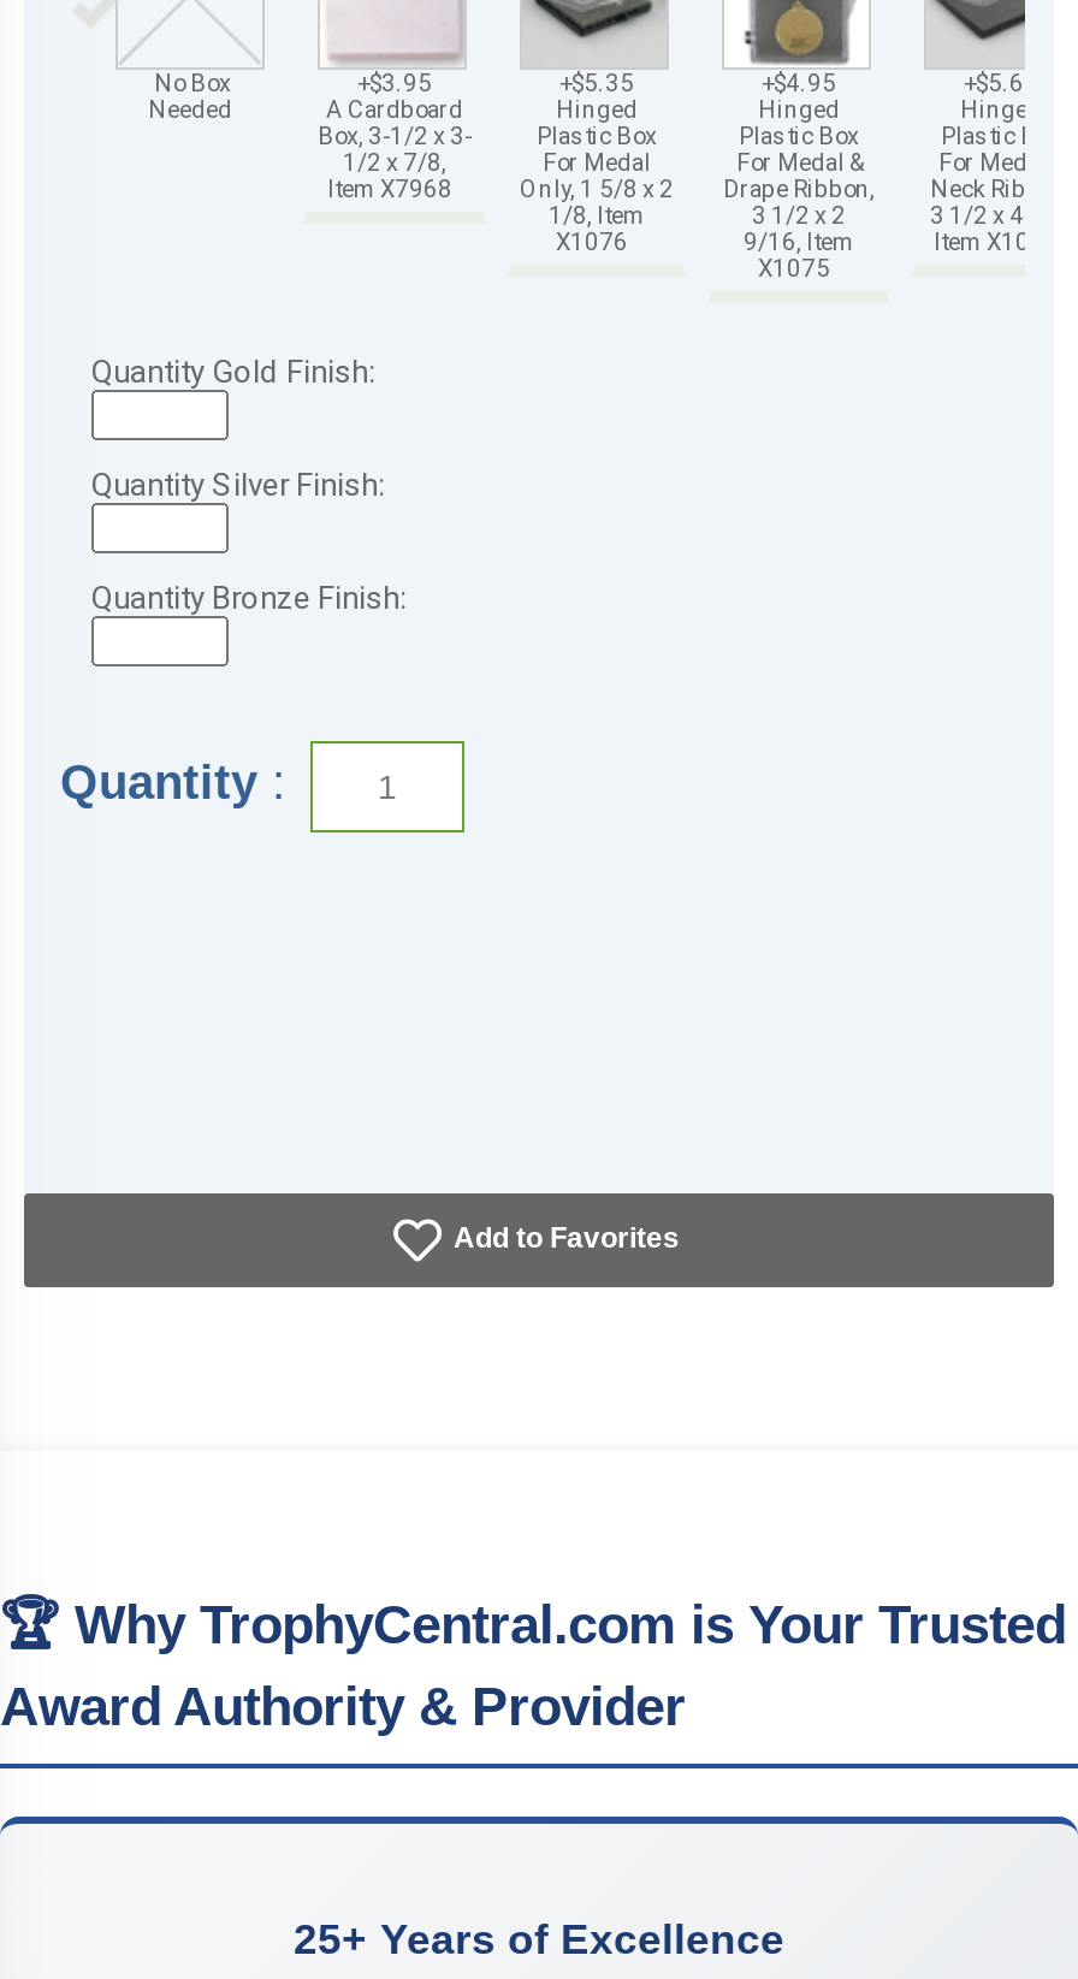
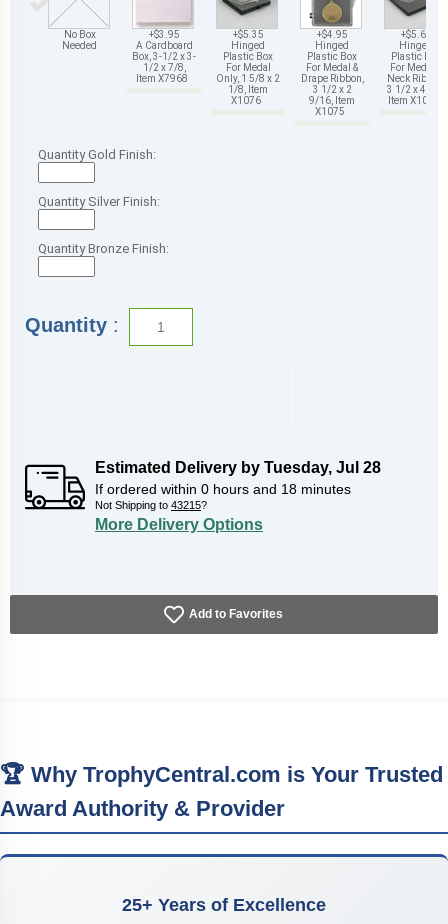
none -> [24,459,381,533] [image] | Estimated Delivery by Tuesday, Jul 28 | If ordered within 0 hours and 18 minutes | Not Shipping to 43215? | More Delivery Options

